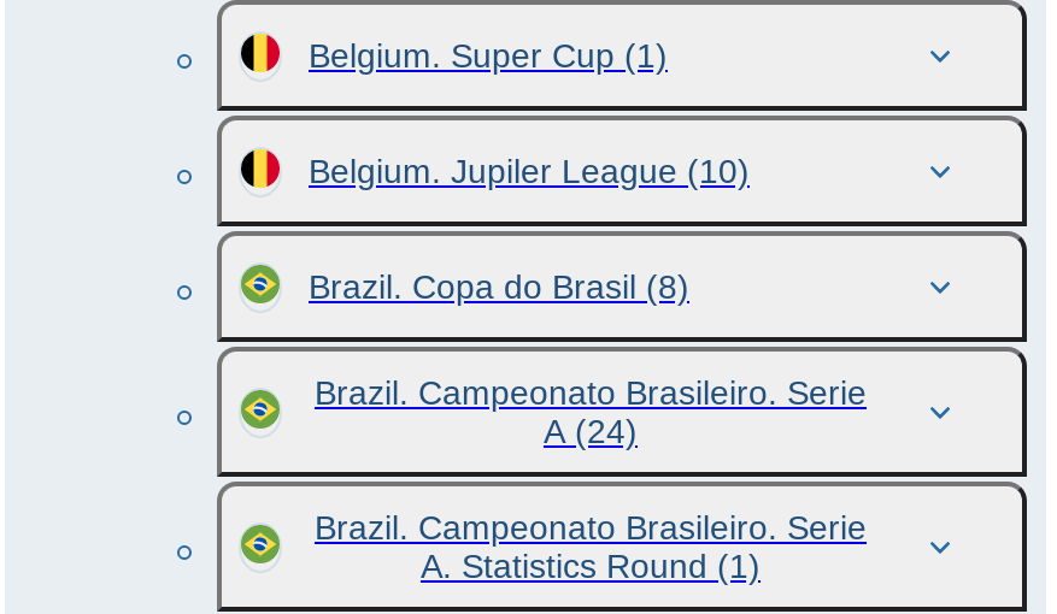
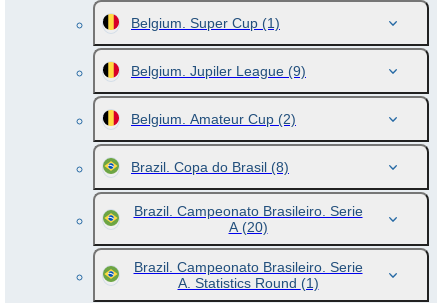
[309,152,750,190] Belgium. Jupiler League (10) -> [131,63,306,127] Belgium. Jupiler League (9) | Belgium. Amateur Cup (2)
[544,412,638,450] A (24) -> [228,219,267,235] A (20)

